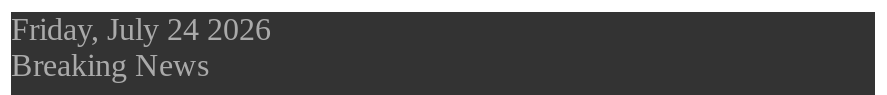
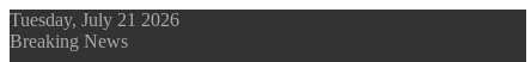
[11,12,271,46] Friday, July 24 2026 -> [10,10,179,30] Tuesday, July 21 2026

